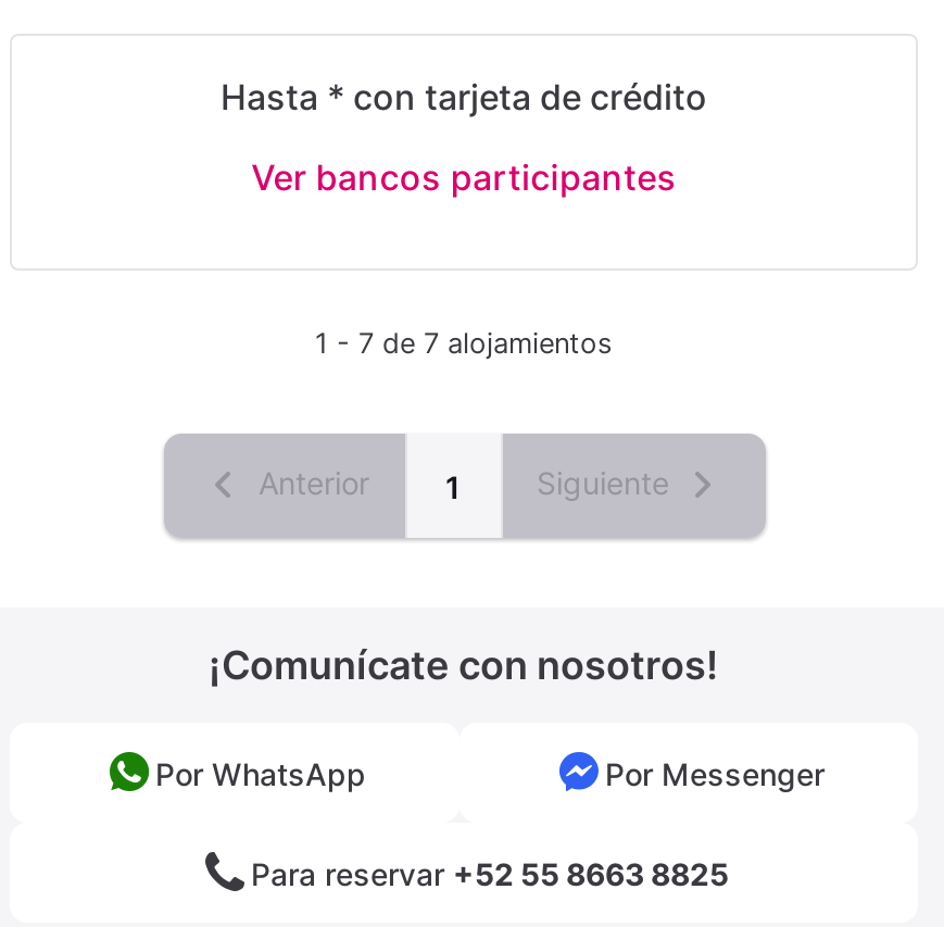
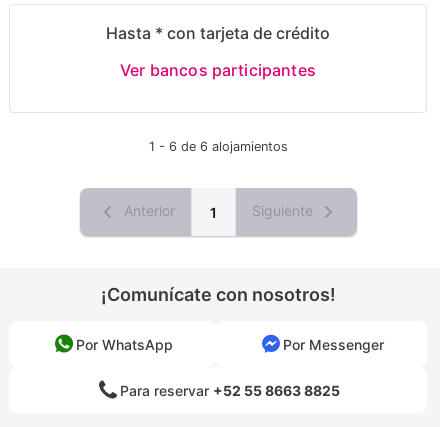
[315,328,613,360] 1 - 7 de 7 alojamientos -> [148,139,287,154] 1 - 6 de 6 alojamientos

